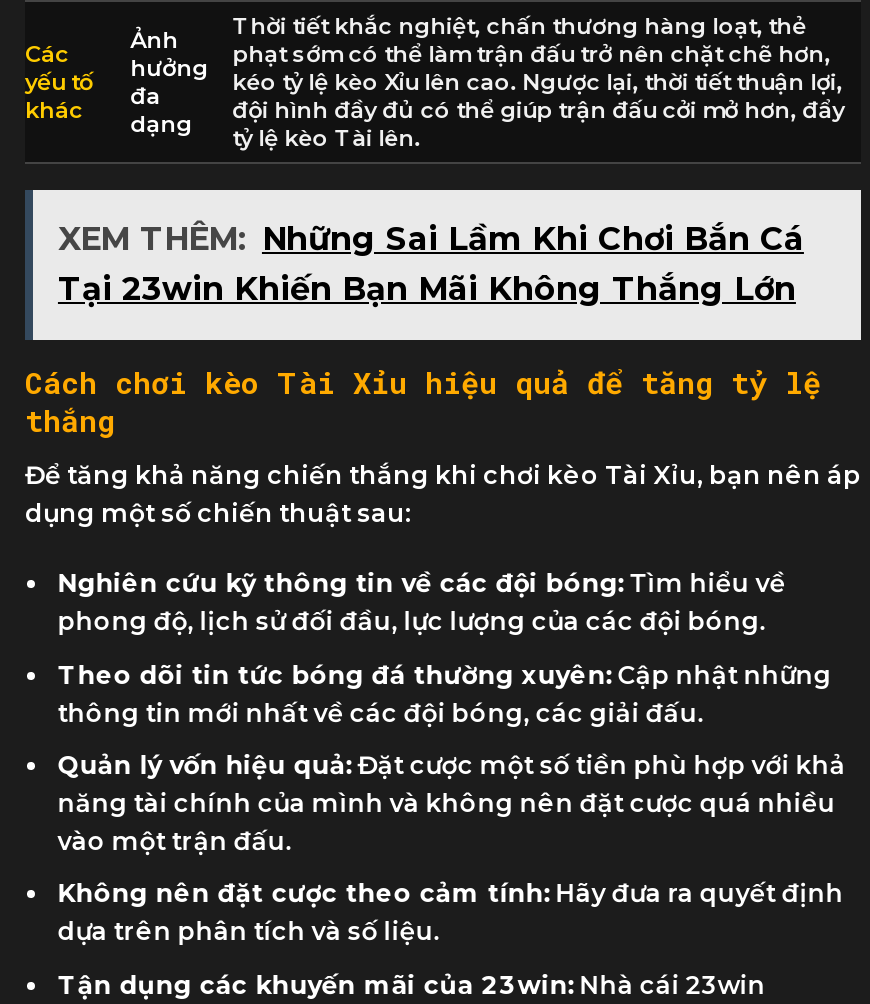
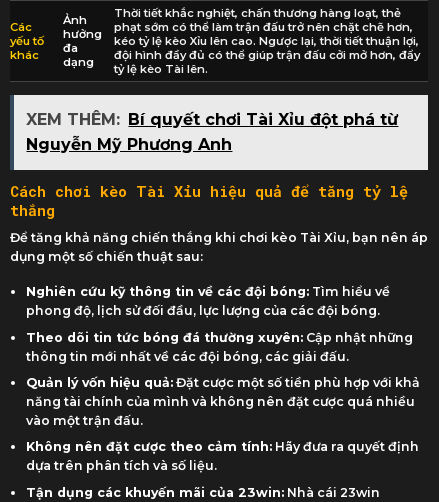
[58,221,804,309] XEM THÊM: Những Sai Lầm Khi Chơi Bắn Cá | Tại 23win Khiến Bạn Mãi Không Thắng Lớn -> [26,110,398,154] XEM THÊM: Bí quyết chơi Tài Xỉu đột phá từ | Nguyễn Mỹ Phương Anh

